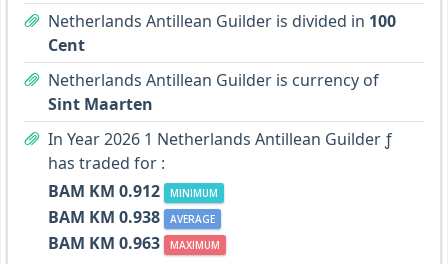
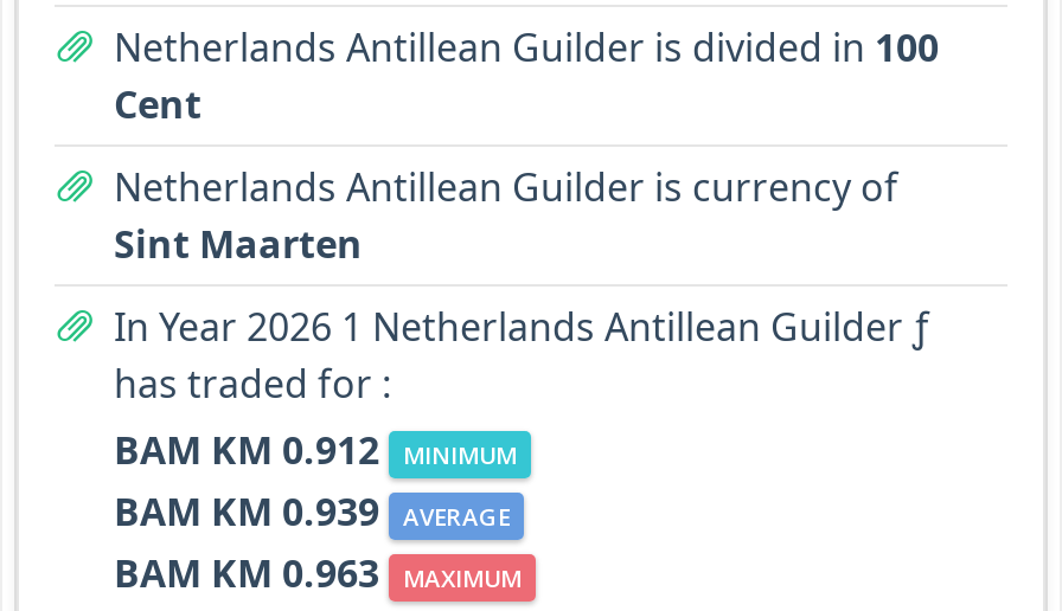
[48,206,215,228] BAM KM 0.938 AVERAGE -> [114,486,510,538] BAM KM 0.939 AVERAGE

